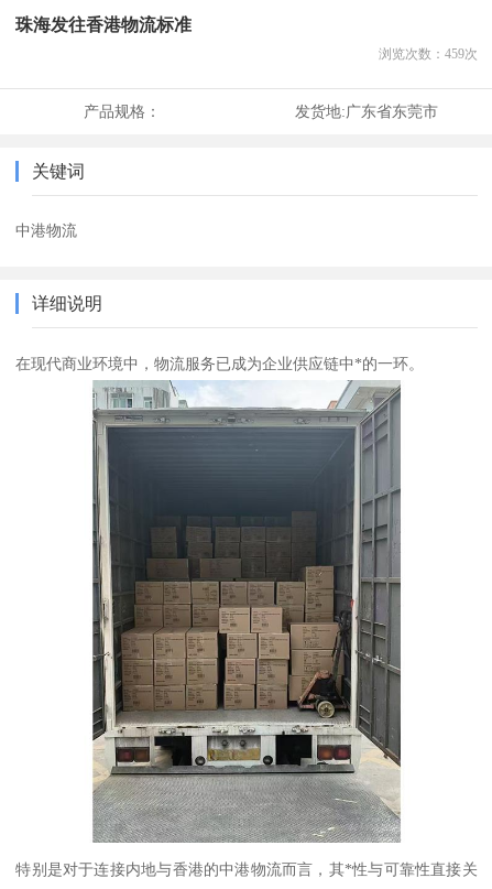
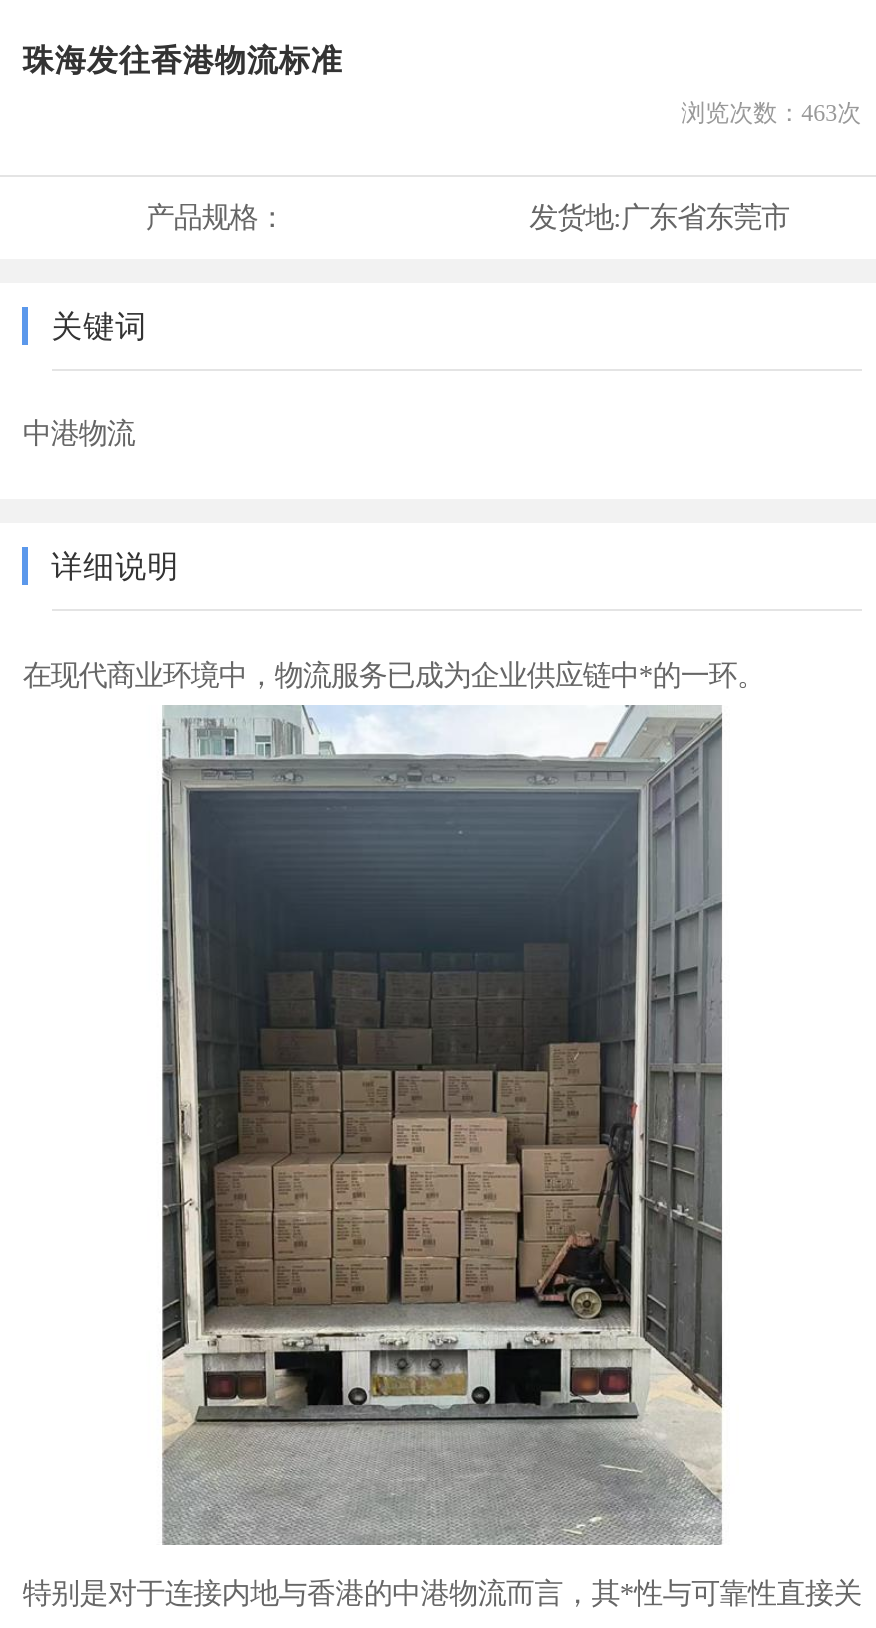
[378,46,477,62] 浏览次数：459次 -> [681,99,861,127] 浏览次数：463次

